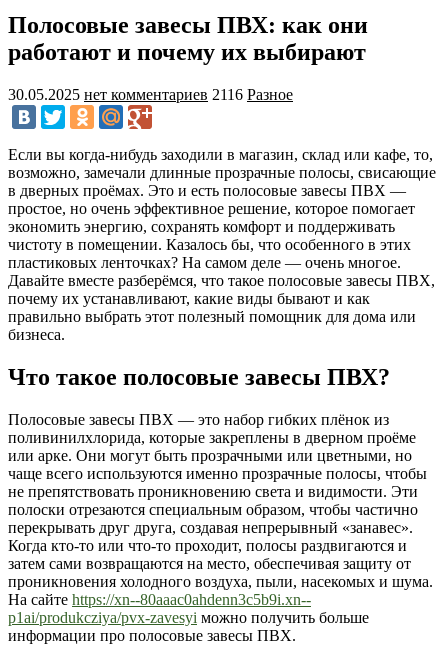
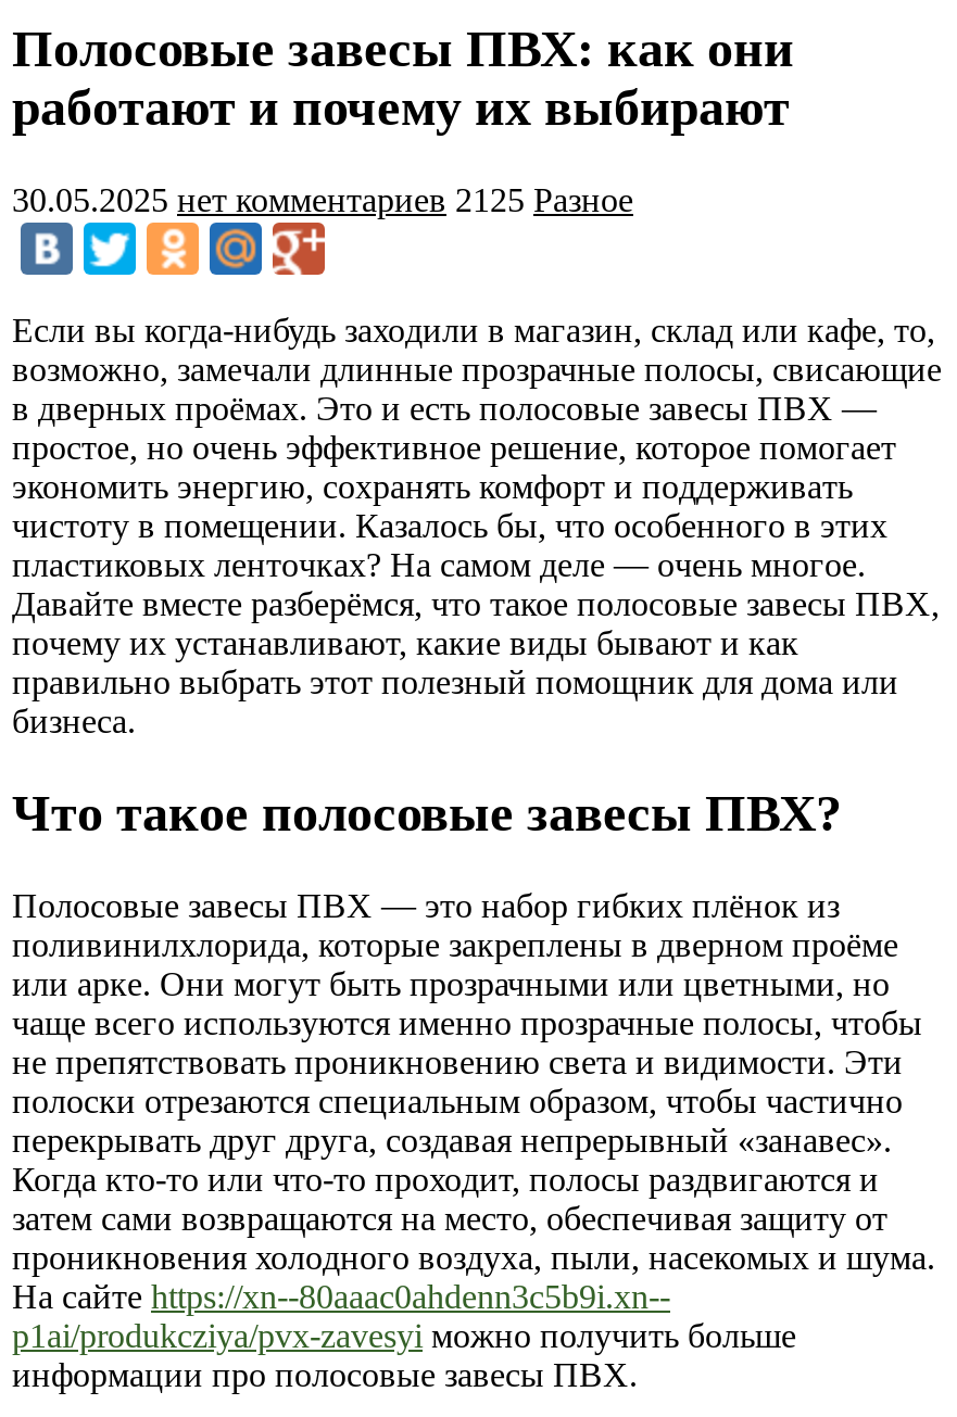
[8,86,293,103] 30.05.2025 нет комментариев 2116 Разное -> [12,181,633,218] 30.05.2025 нет комментариев 2125 Разное

